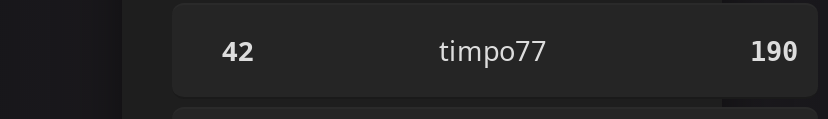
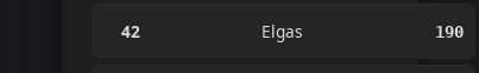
[439,31,547,69] timpo77 -> [261,20,303,42] Elgas

